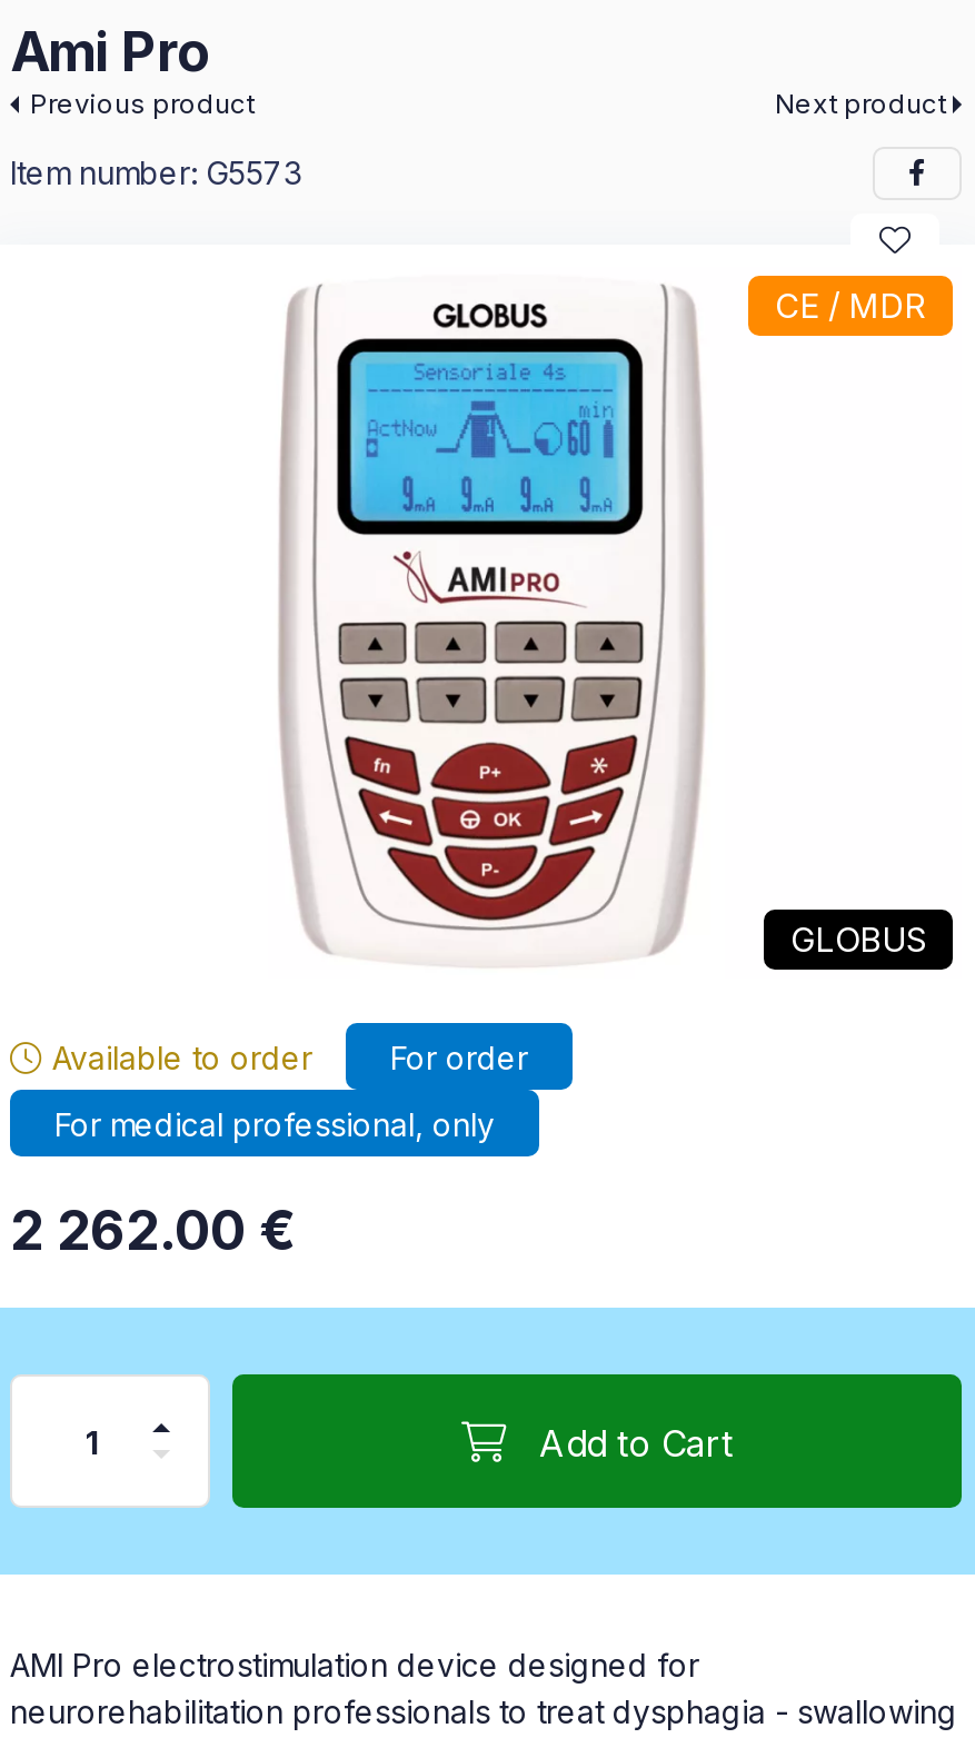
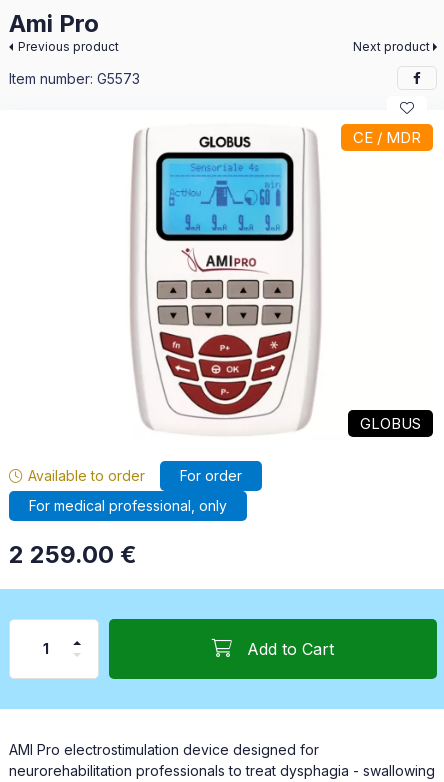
[10,1200,297,1264] 2 262.00 € -> [9,540,137,569] 2 259.00 €

